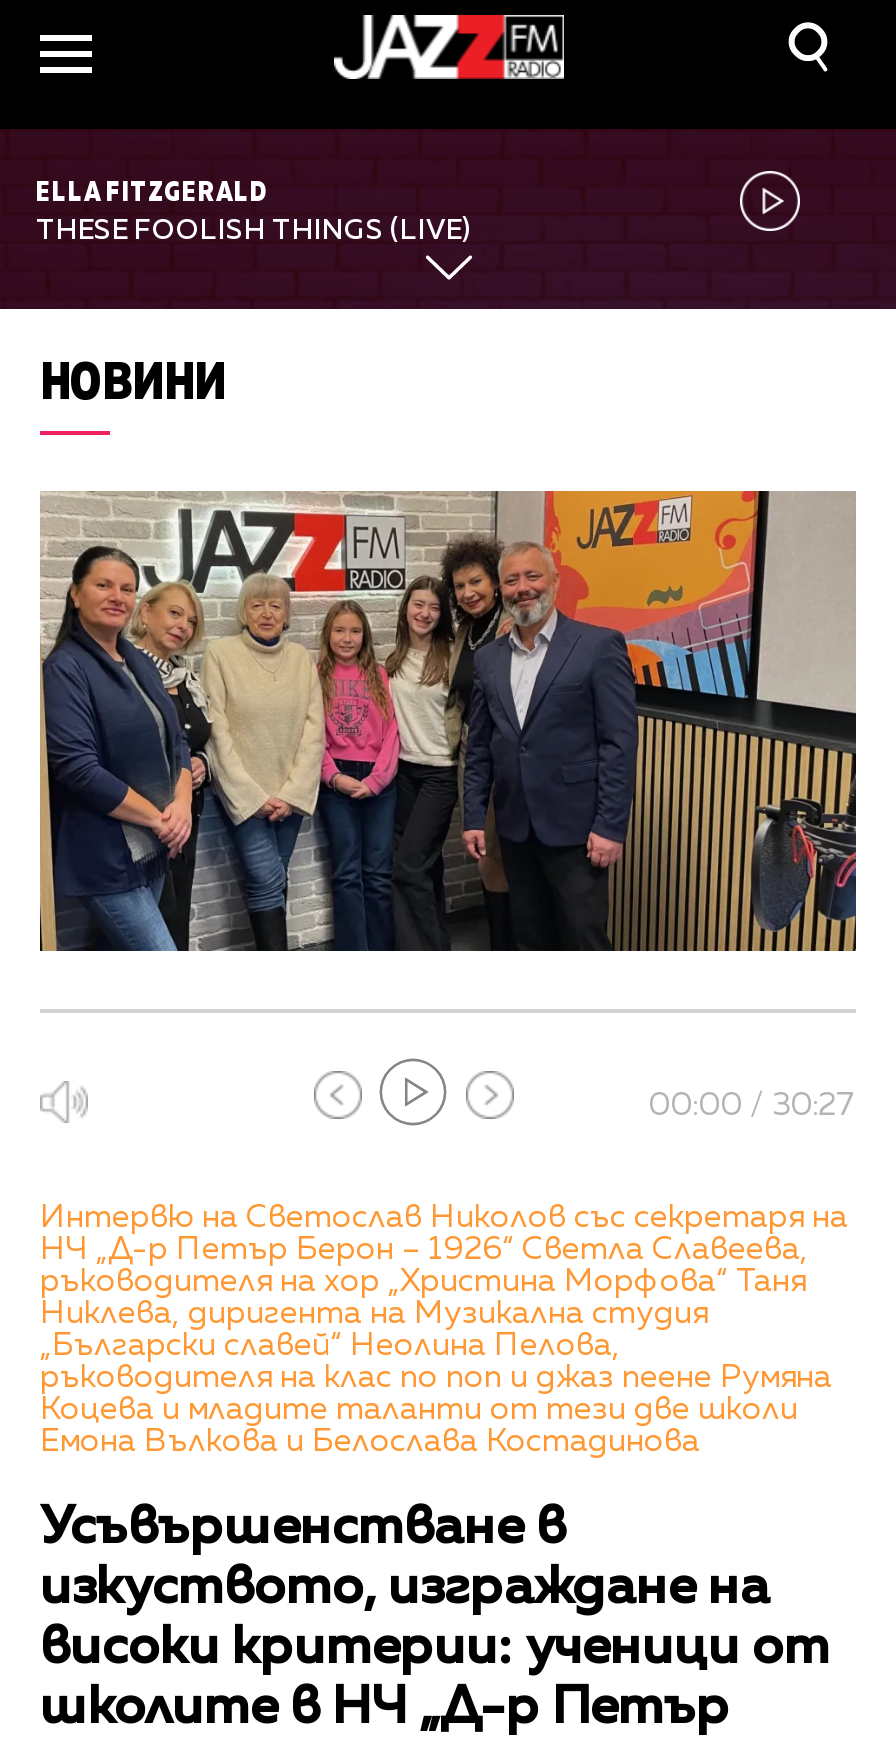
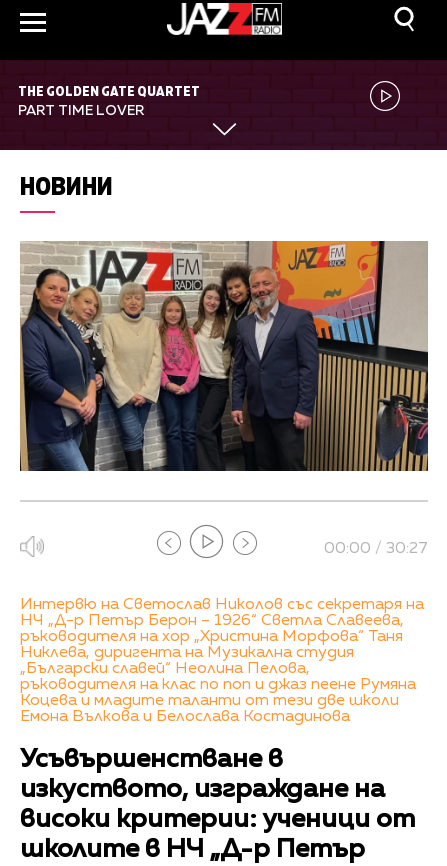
[36,174,470,246] ELLA FITZGERALD | THESE FOOLISH THINGS (LIVE) -> [18,82,200,118] THE GOLDEN GATE QUARTET | PART TIME LOVER

